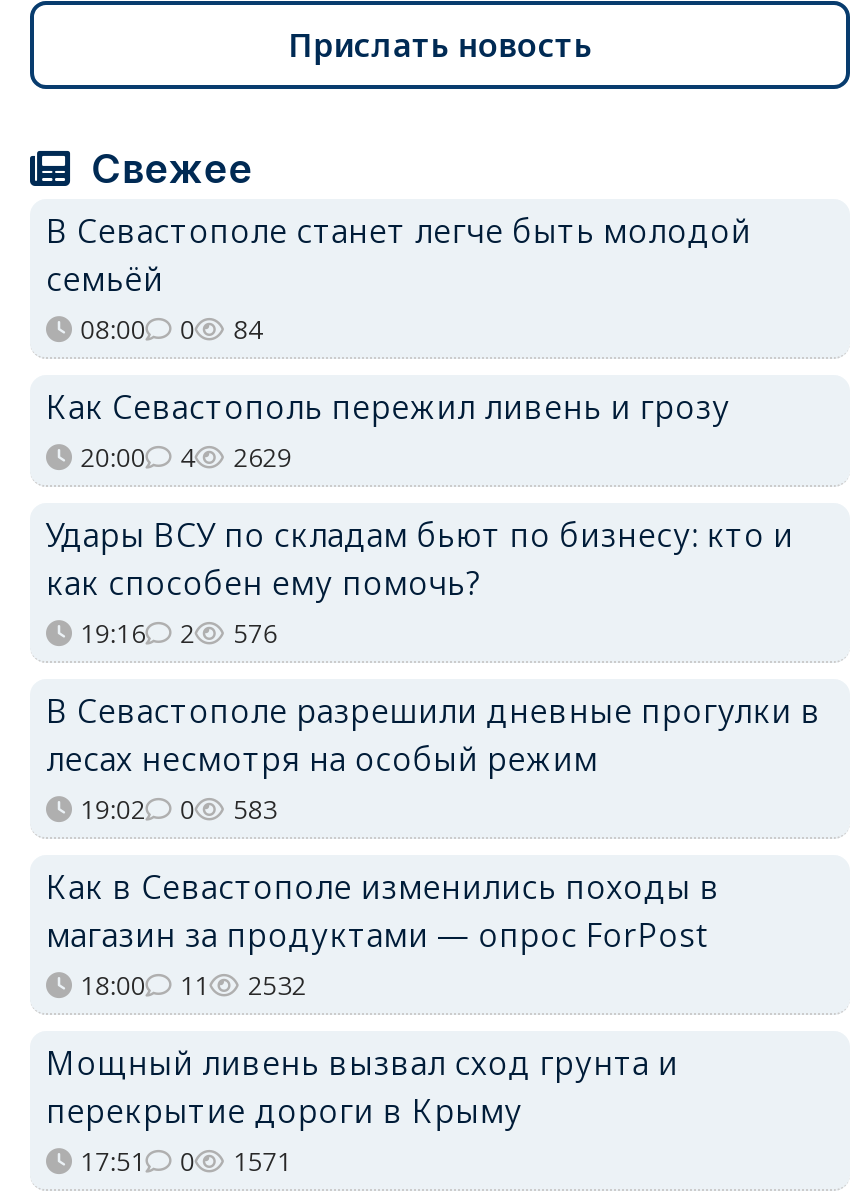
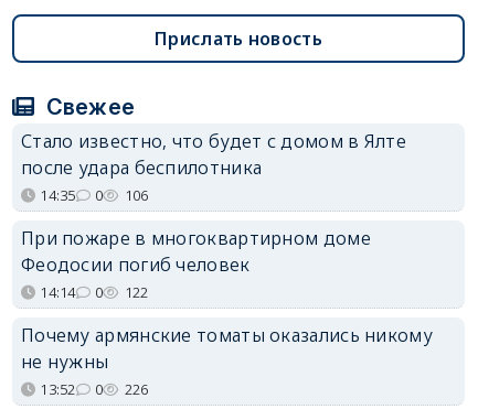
[46,209,751,347] В Севастополе станет легче быть молодой | семьёй | 08:00 -> [21,129,406,205] Стало известно, что будет с домом в Ялте | после удара беспилотника | 14:35
[46,311,821,827] 84 | Как Севастополь пережил ливень и грозу | 20:00 | 4 | 2629 | Удары ВСУ по складам бьют по бизнесу: кто и | как способен ему помочь? | 19:16 | 2 | 576 | В Севастополе разрешили дневные прогулки в | лесах несмотря на особый режим | 19:02 -> [21,185,371,302] 106 | При пожаре в многоквартирном доме | Феодосии погиб человек | 14:14
[46,791,720,1179] 583 | Как в Севастополе изменились походы в | магазин за продуктами — опрос ForPost | 18:00 | 11 | 2532 | Мощный ливень вызвал сход грунта и | перекрытие дороги в Крыму | 17:51 -> [21,282,433,399] 122 | Почему армянские томаты оказались никому | не нужны | 13:52
[233,1143,292,1179] 1571 -> [124,379,149,399] 226

